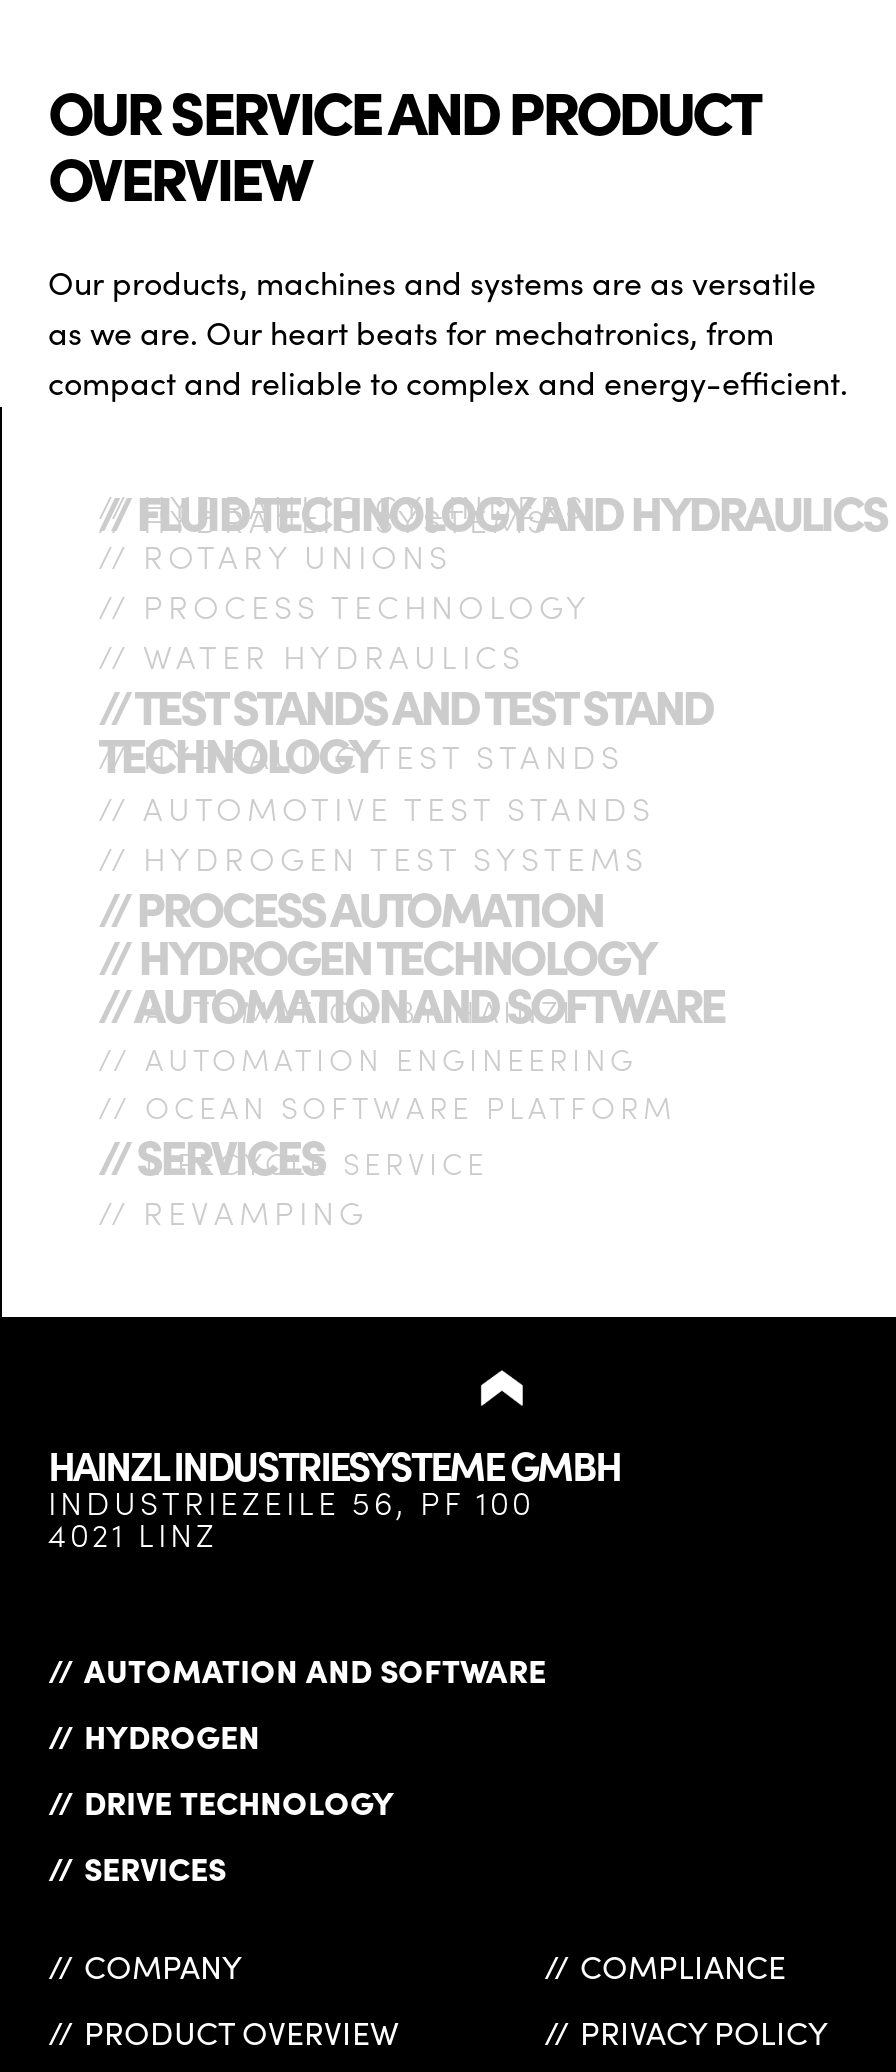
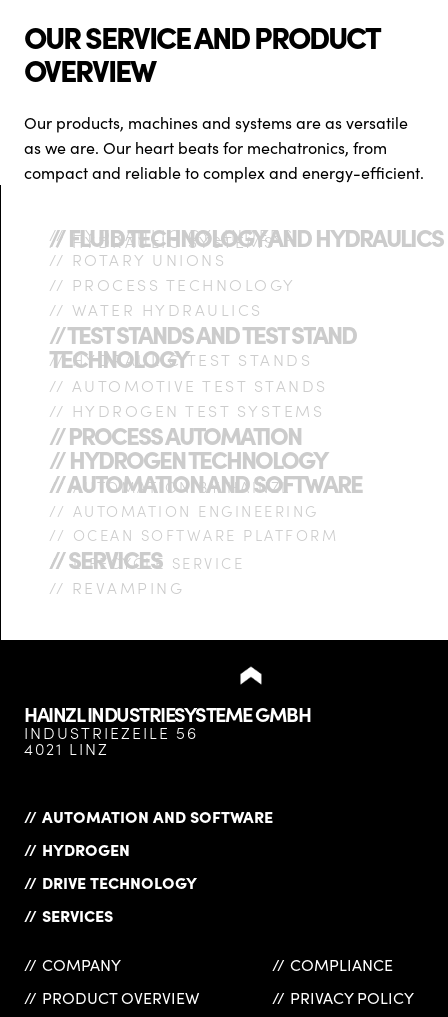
[48,1478,534,1522] INDUSTRIEZEILE 56, PF 100 -> [24,721,198,743] INDUSTRIEZEILE 56

